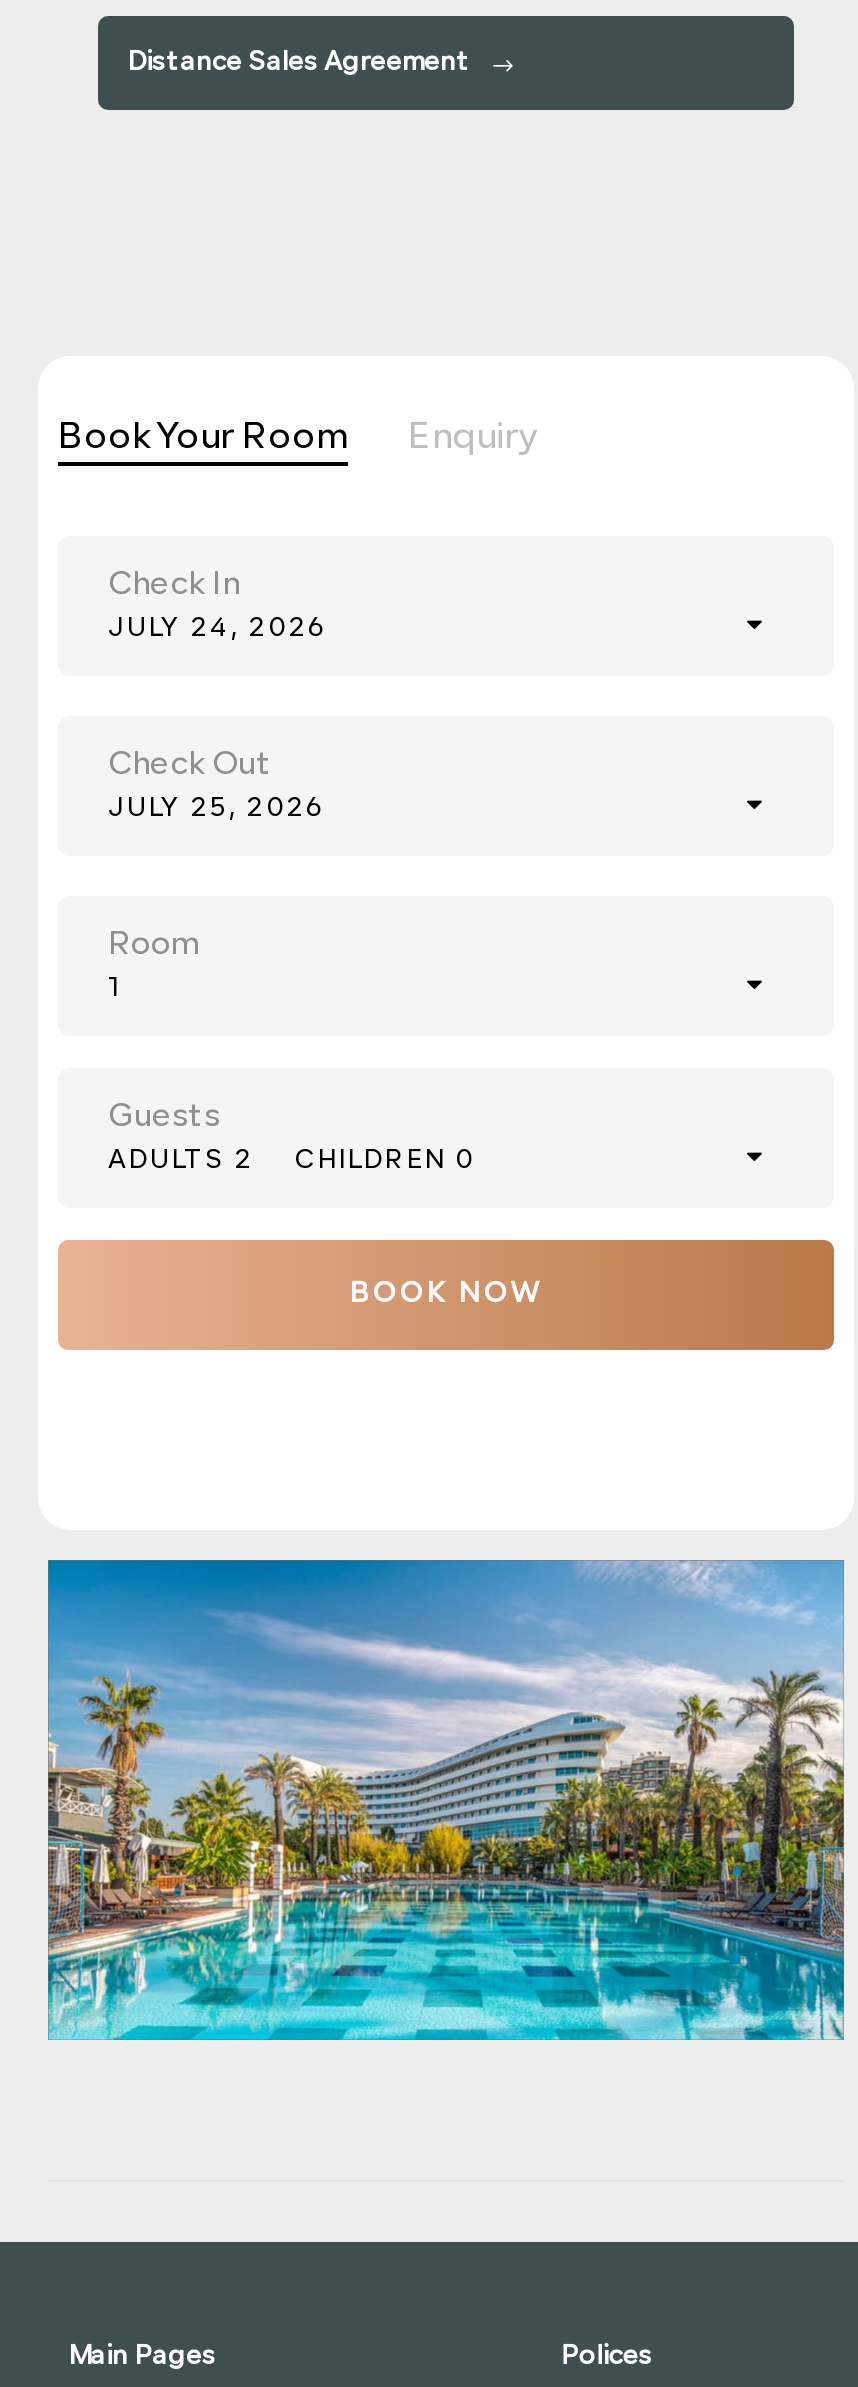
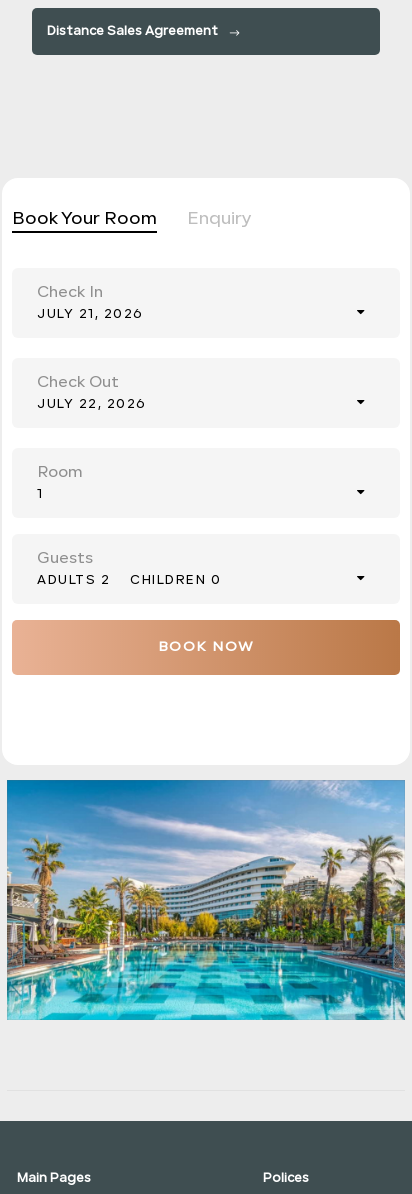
[108,616,329,642] JULY 24, 2026 -> [37,308,143,321] JULY 21, 2026
[108,796,327,822] JULY 25, 2026 -> [37,398,146,411] JULY 22, 2026

